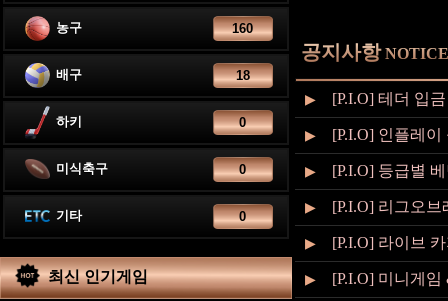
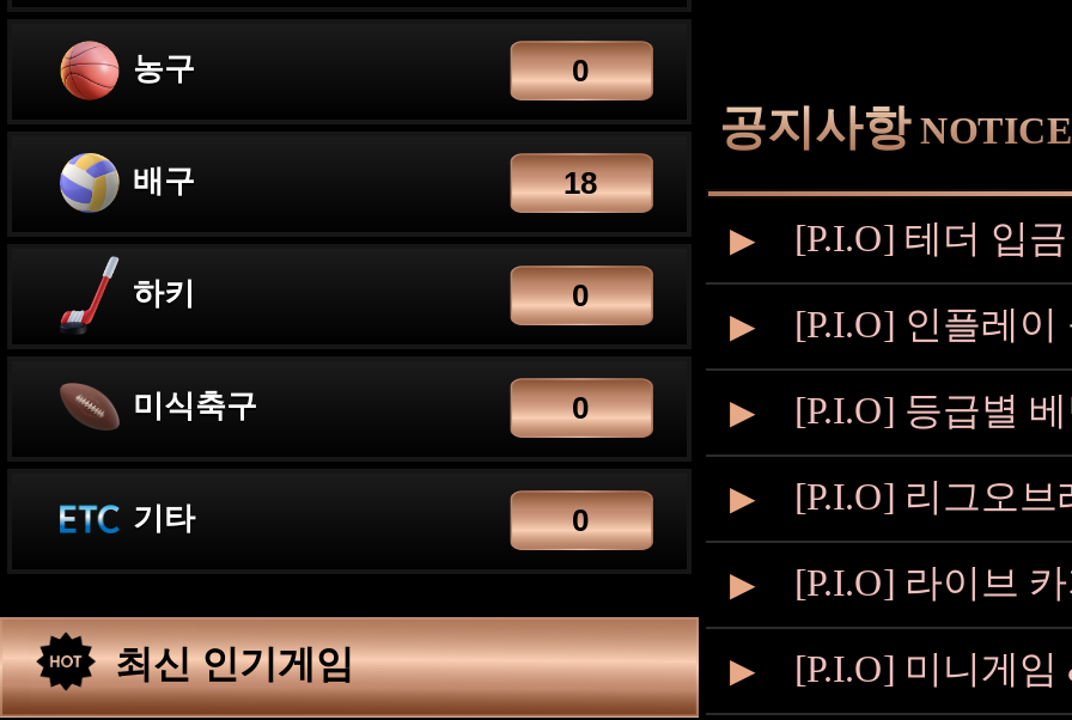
[232,21,253,36] 160 -> [572,53,589,89] 0

